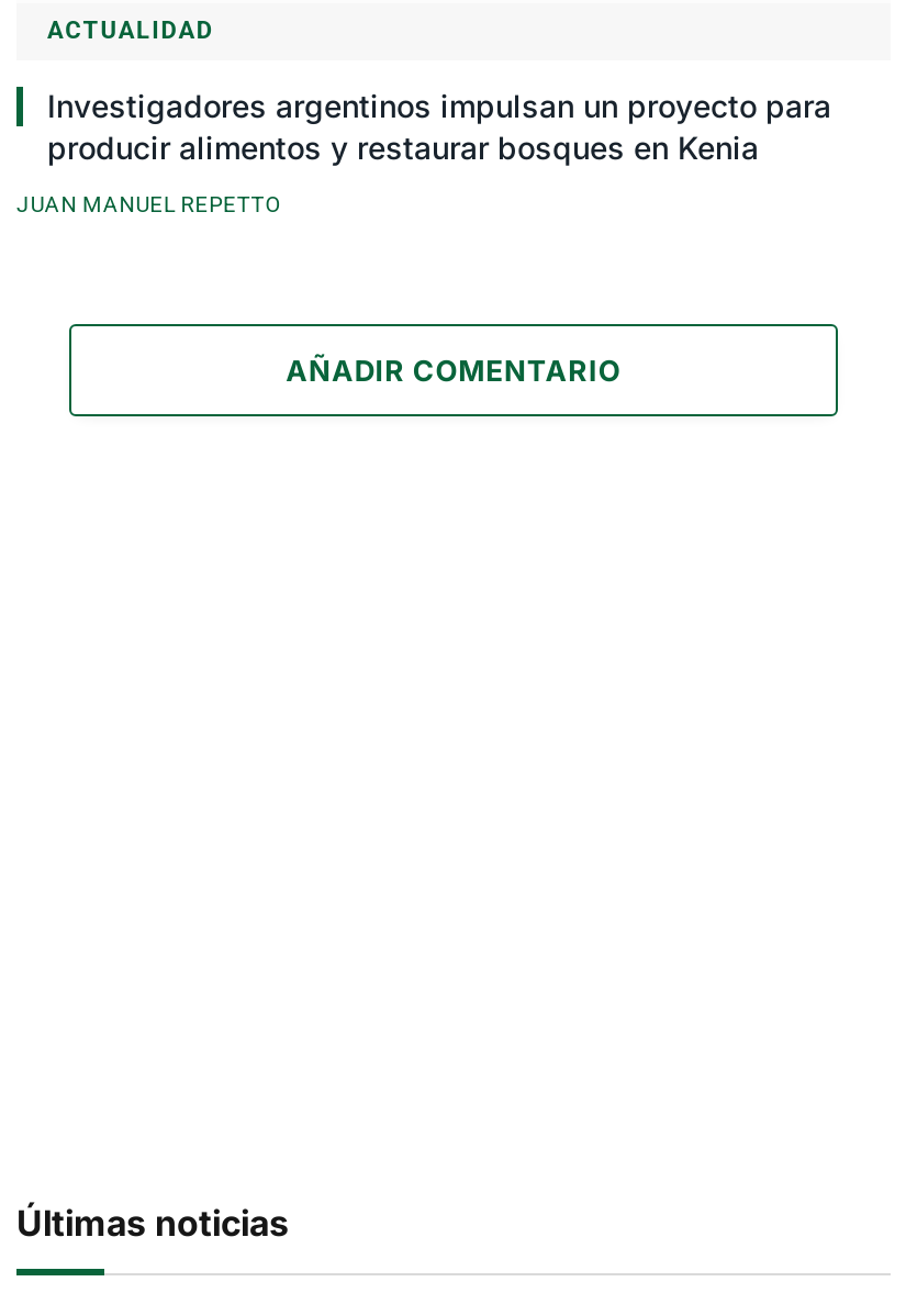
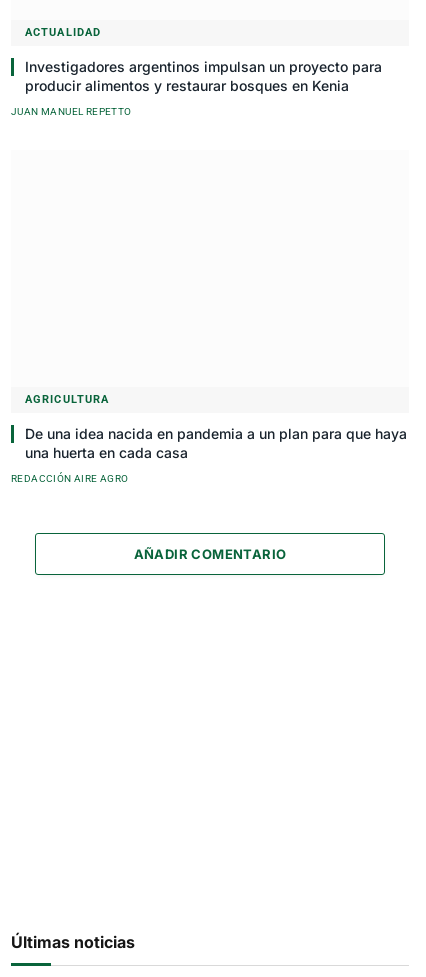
none -> [11,393,407,484] AGRICULTURA | De una idea nacida en pandemia a un plan para que haya | una huerta en cada casa | REDACCIÓN AIRE AGRO

